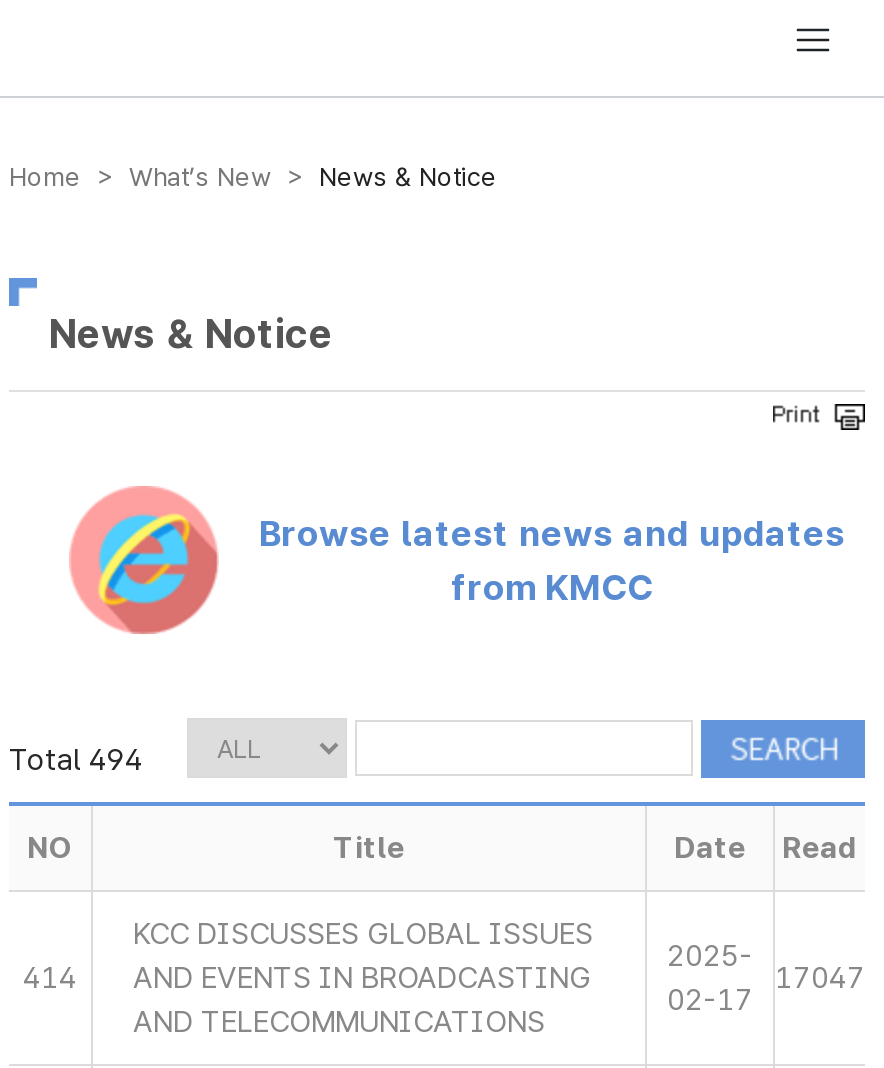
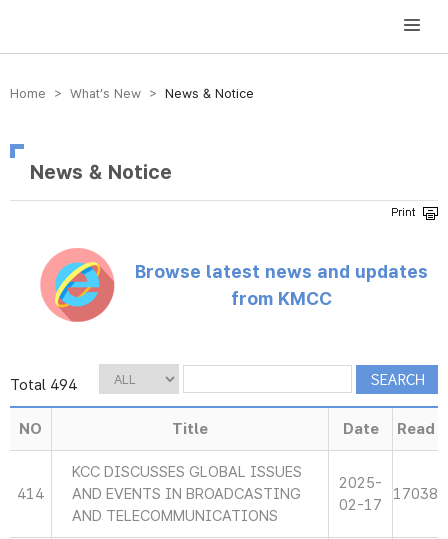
[775,960,865,996] 17047 -> [393,485,438,503] 17038

